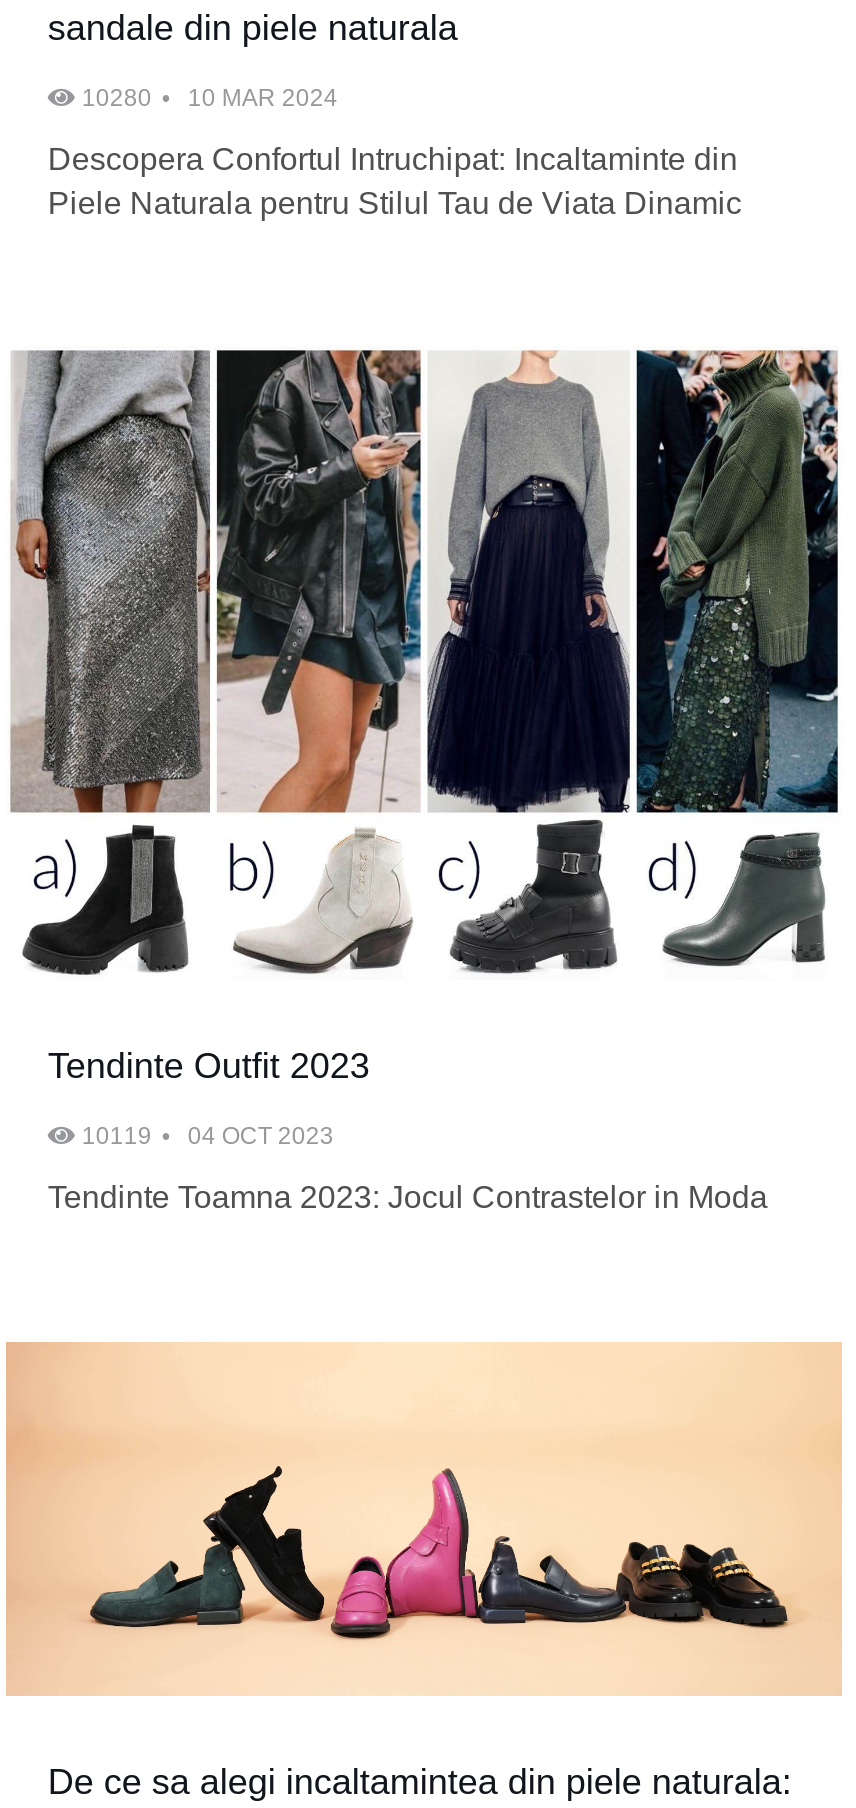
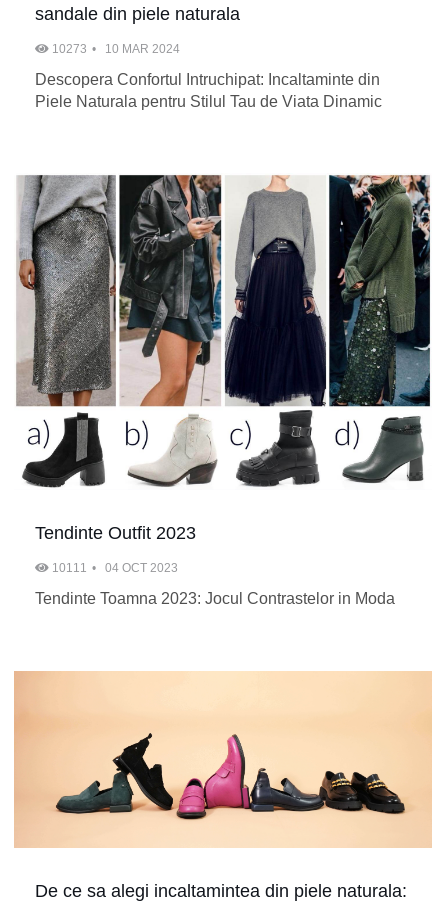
[76,83,338,111] 10280 10 MAR 2024 -> [49,42,180,56] 10273 10 MAR 2024
[76,1122,334,1150] 10119 04 OCT 2023 -> [49,561,178,575] 10111 04 OCT 2023

